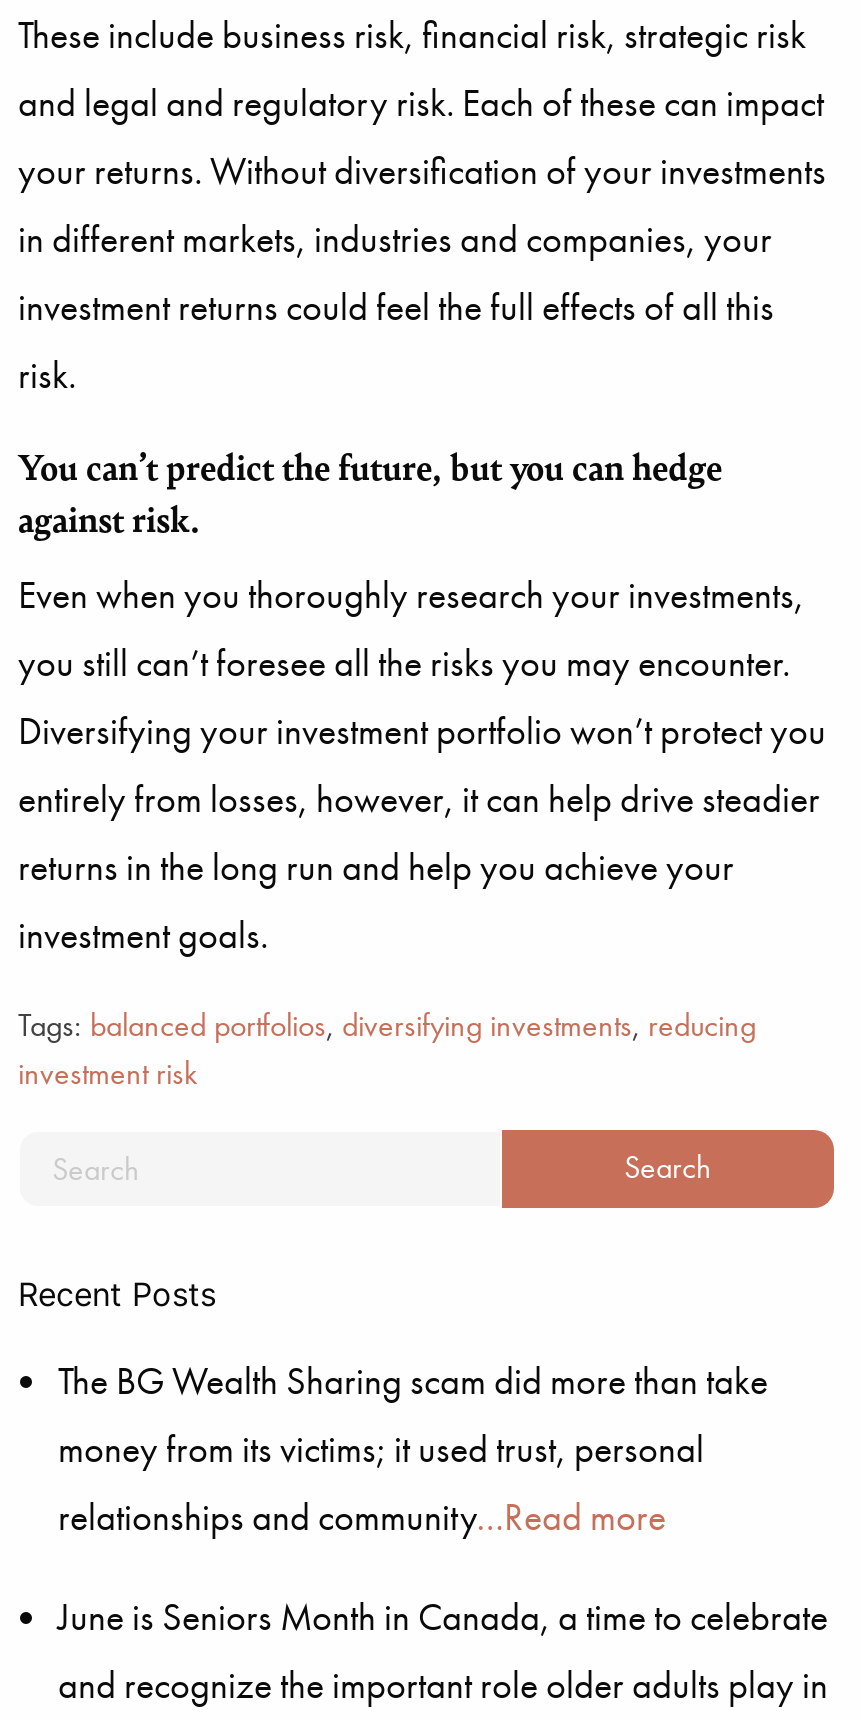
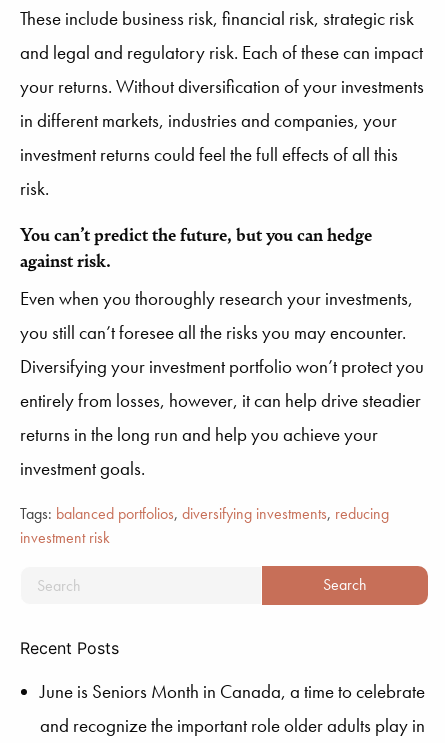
[58,1356,768,1542] The BG Wealth Sharing scam did more than take | money from its victims; it used trust, personal | relationships and community…Read more -> none

